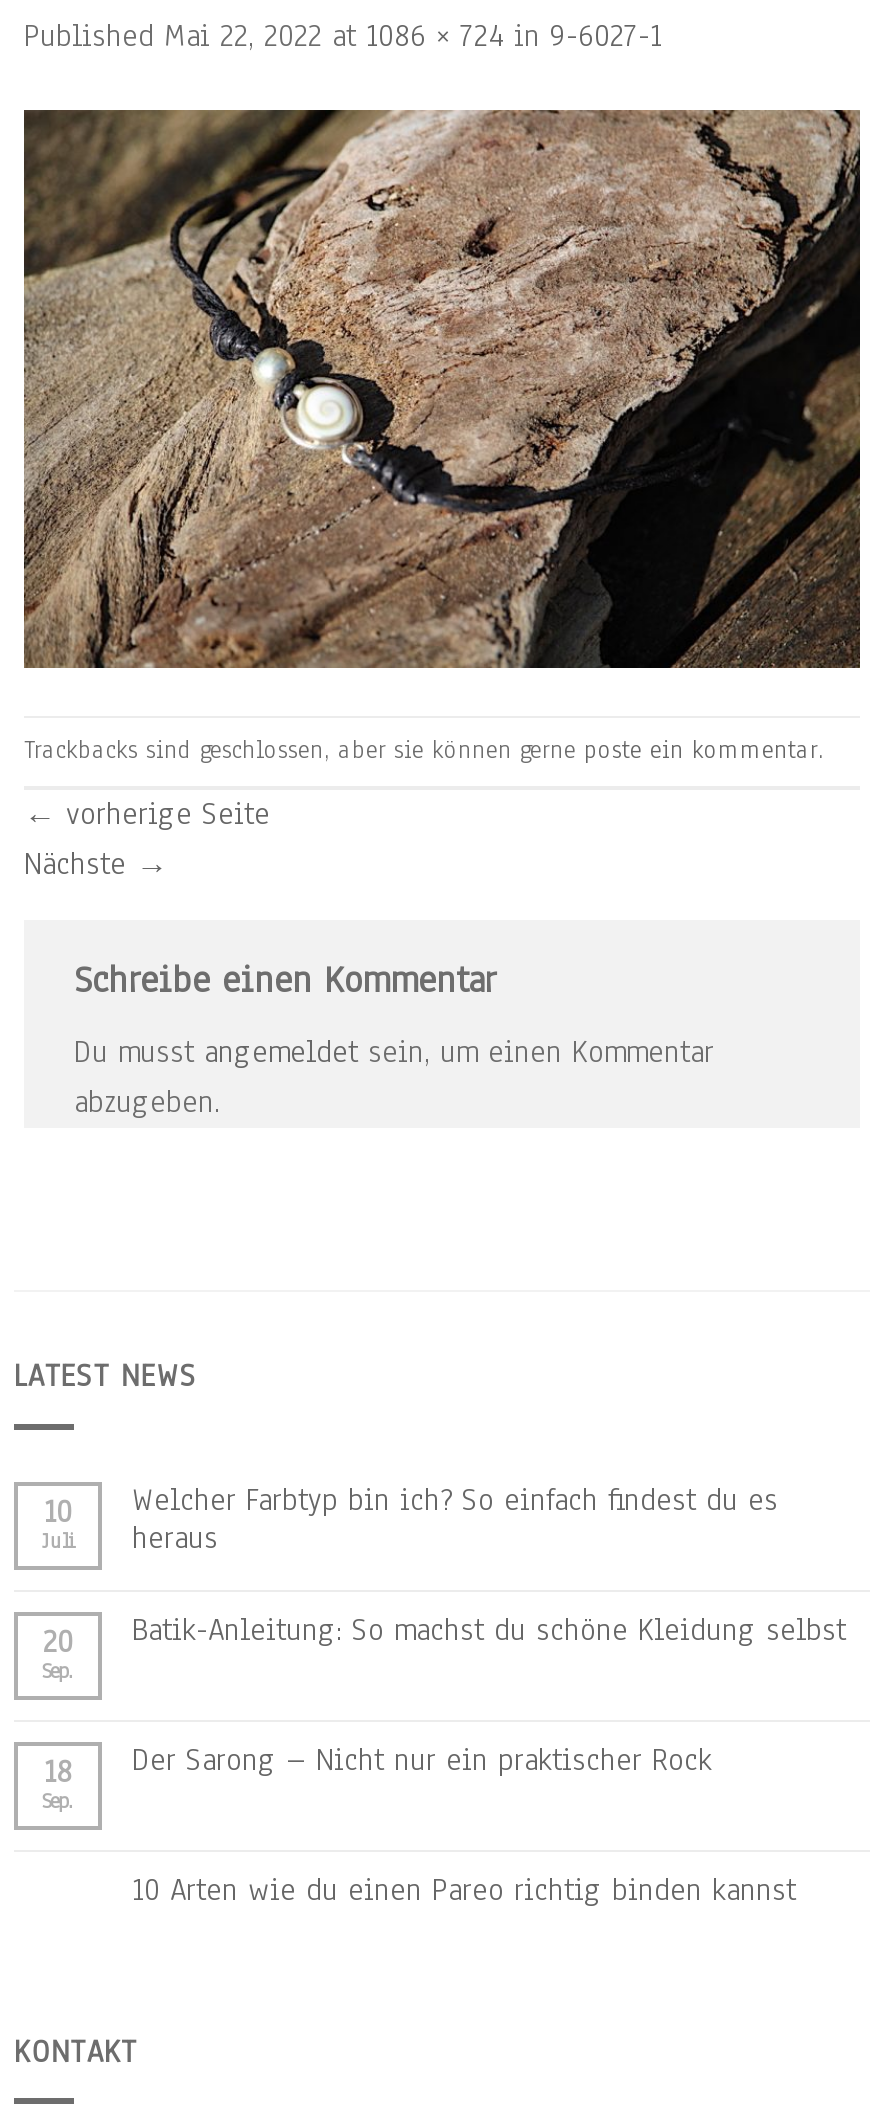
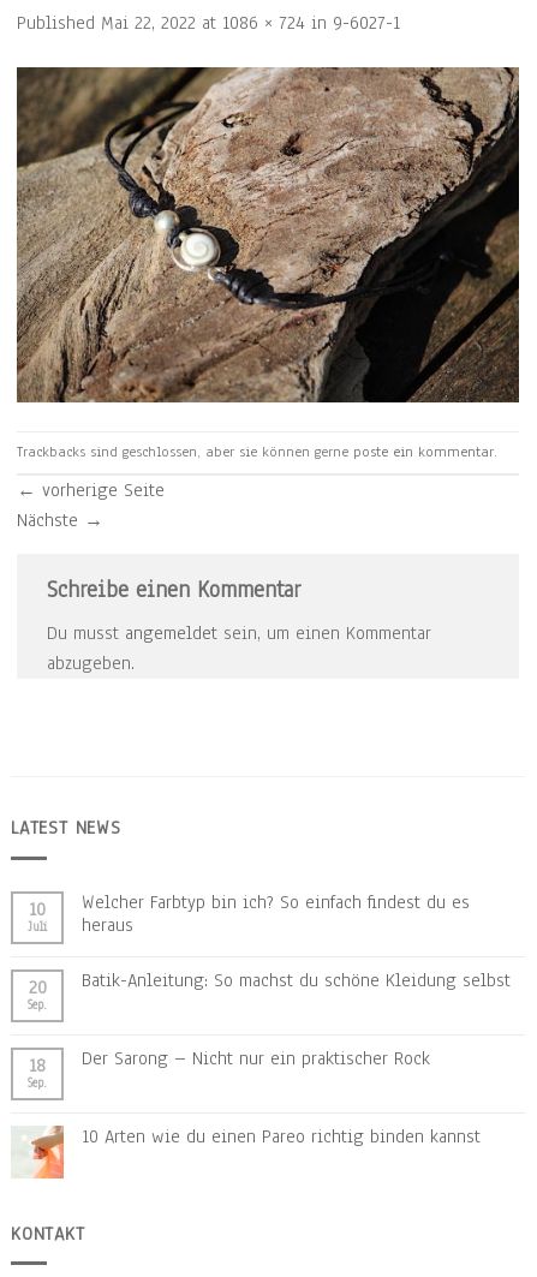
none -> [12,1124,65,1180] [image]

